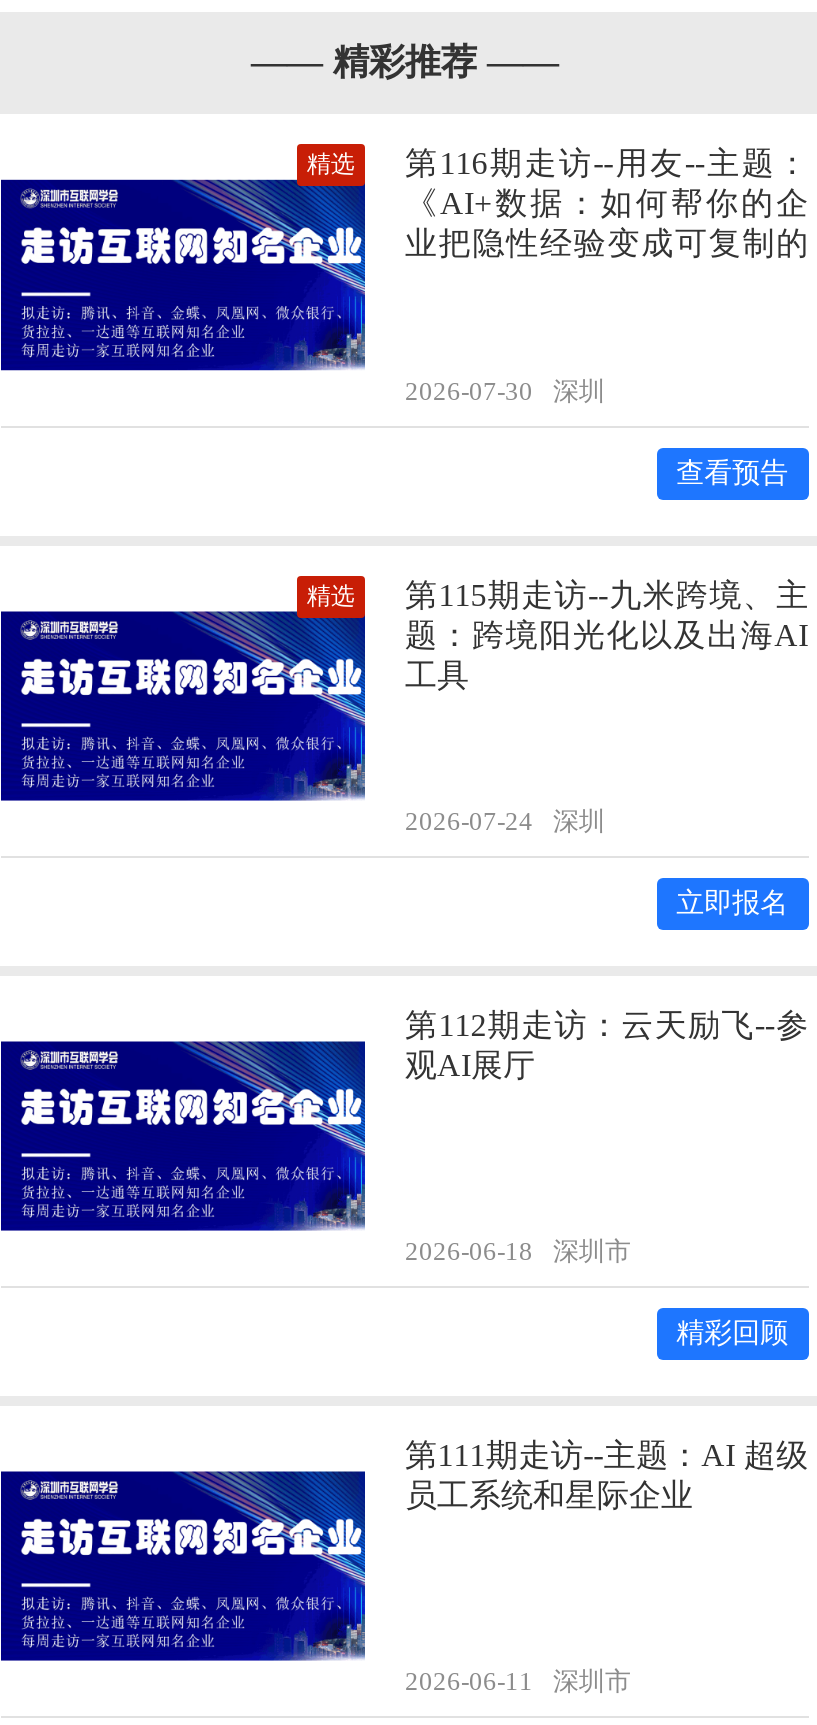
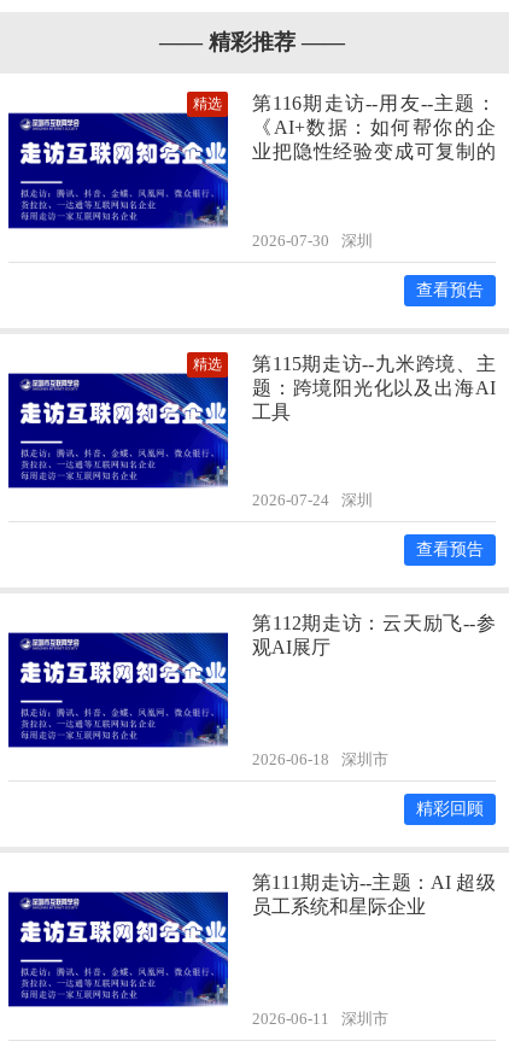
[676,887,788,917] 立即报名 -> [416,540,483,558] 查看预告

